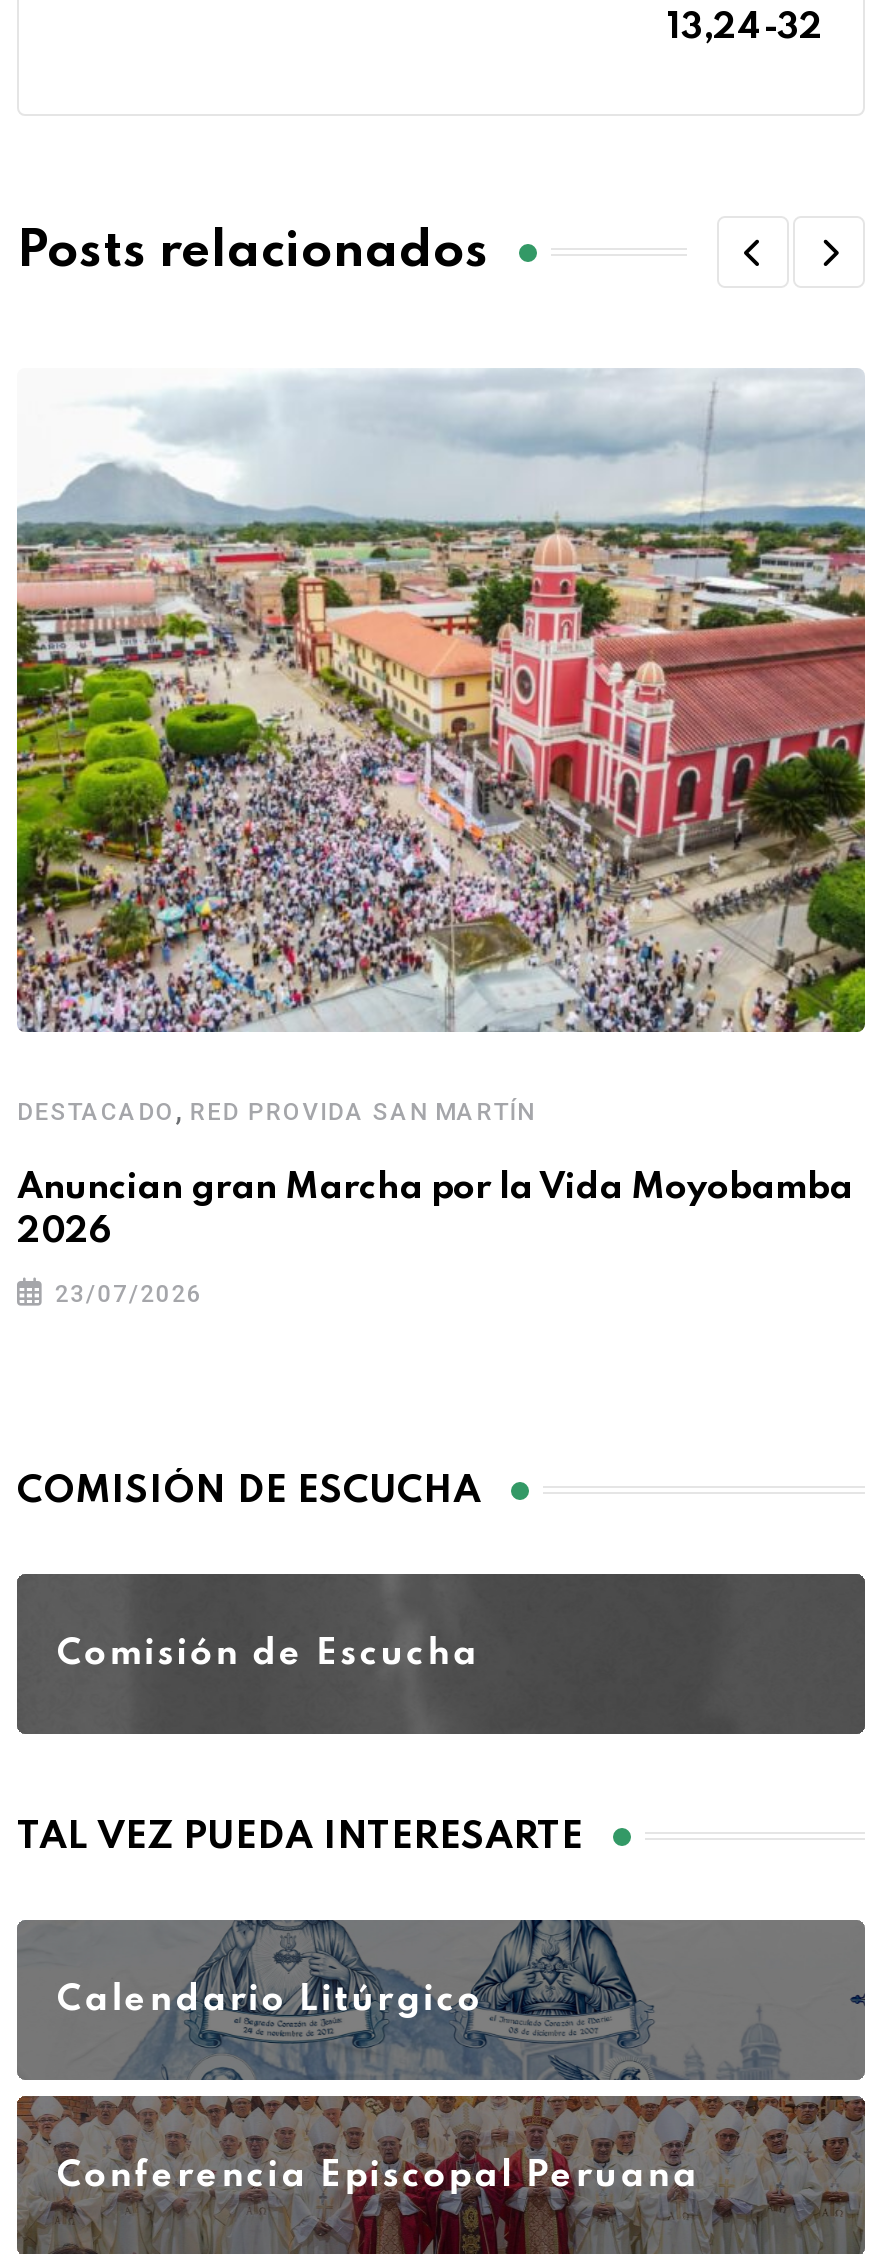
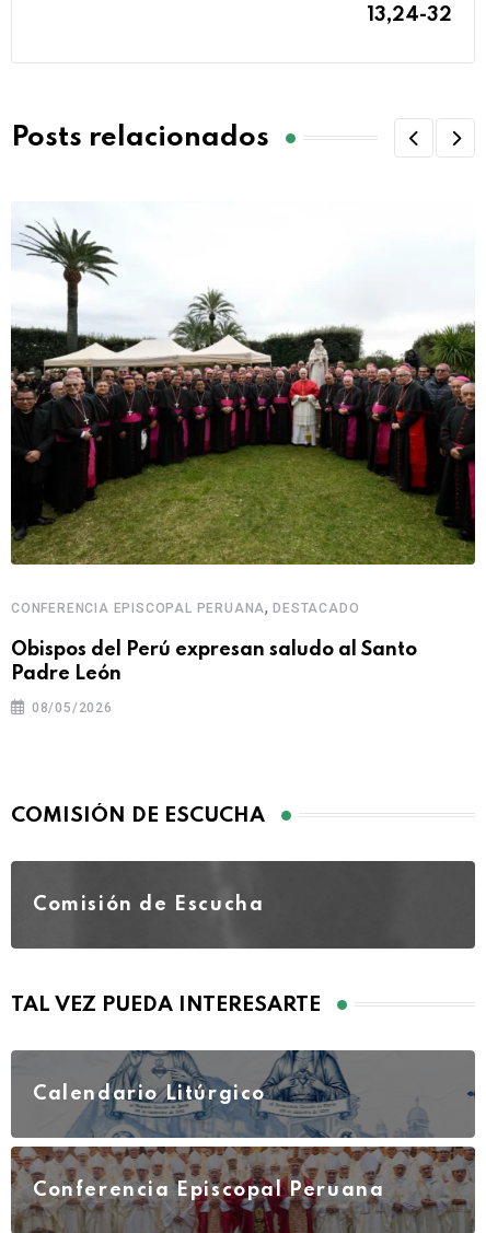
[15,368,867,1127] [image] | DESTACADO, RED PROVIDA SAN MARTÍN -> [10,202,476,617] [image] | CONFERENCIA EPISCOPAL PERUANA, DESTACADO
[17,1169,853,1249] Anuncian gran Marcha por la Vida Moyobamba | 2026 -> [11,640,417,683] Obispos del Perú expresan saludo al Santo | Padre León
[55,1279,203,1307] 23/07/2026 -> [32,700,113,715] 08/05/2026

